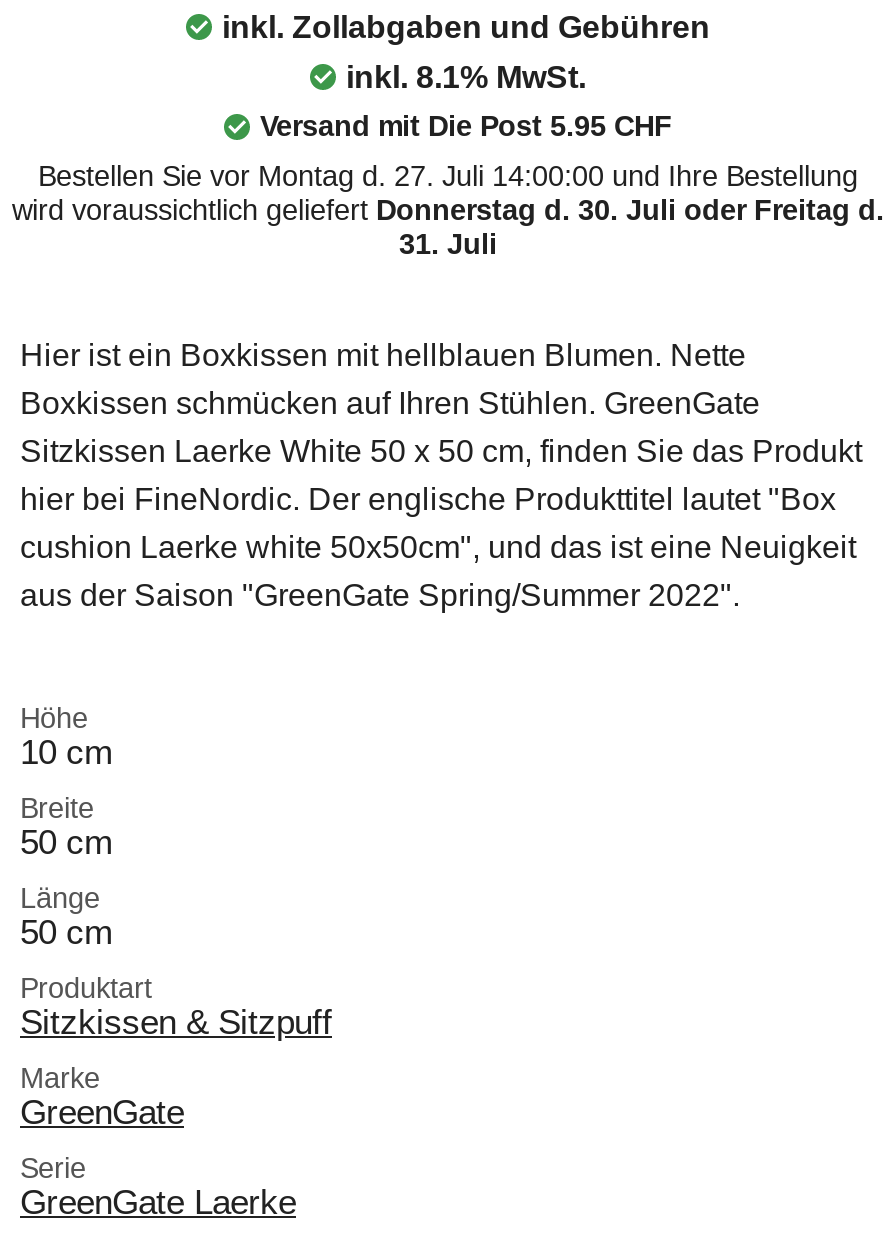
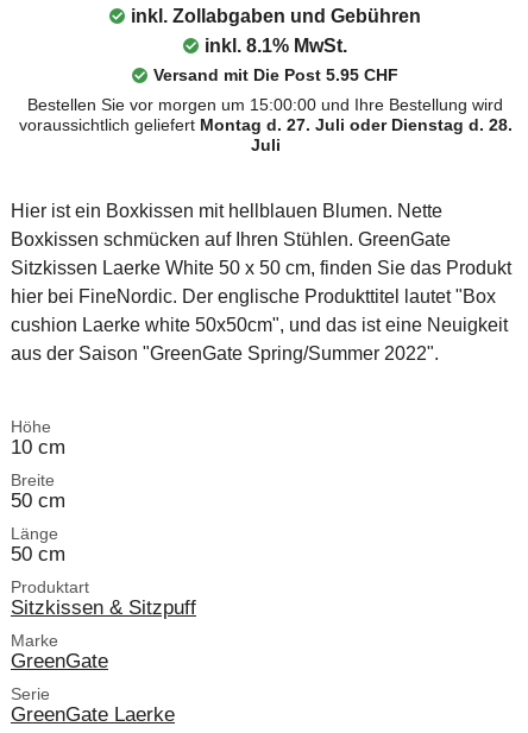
[12,160,884,260] Bestellen Sie vor Montag d. 27. Juli 14:00:00 und Ihre Bestellung | wird voraussichtlich geliefert Donnerstag d. 30. Juli oder Freitag d. | 31. Juli -> [18,95,512,155] Bestellen Sie vor morgen um 15:00:00 und Ihre Bestellung wird | voraussichtlich geliefert Montag d. 27. Juli oder Dienstag d. 28. | Juli

